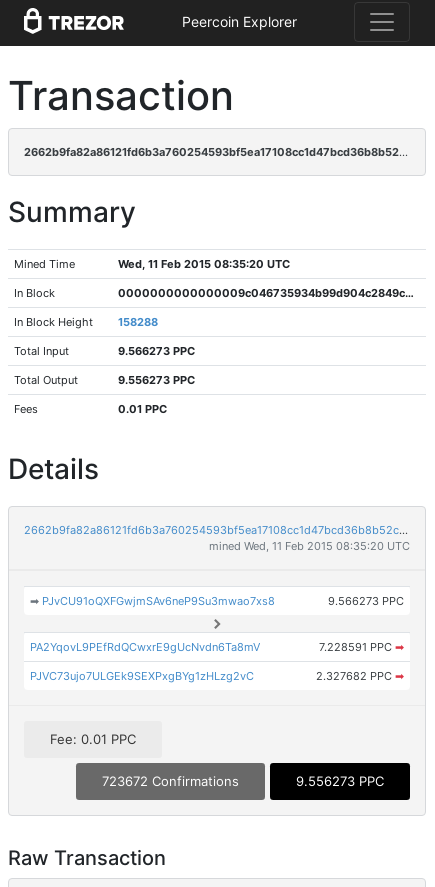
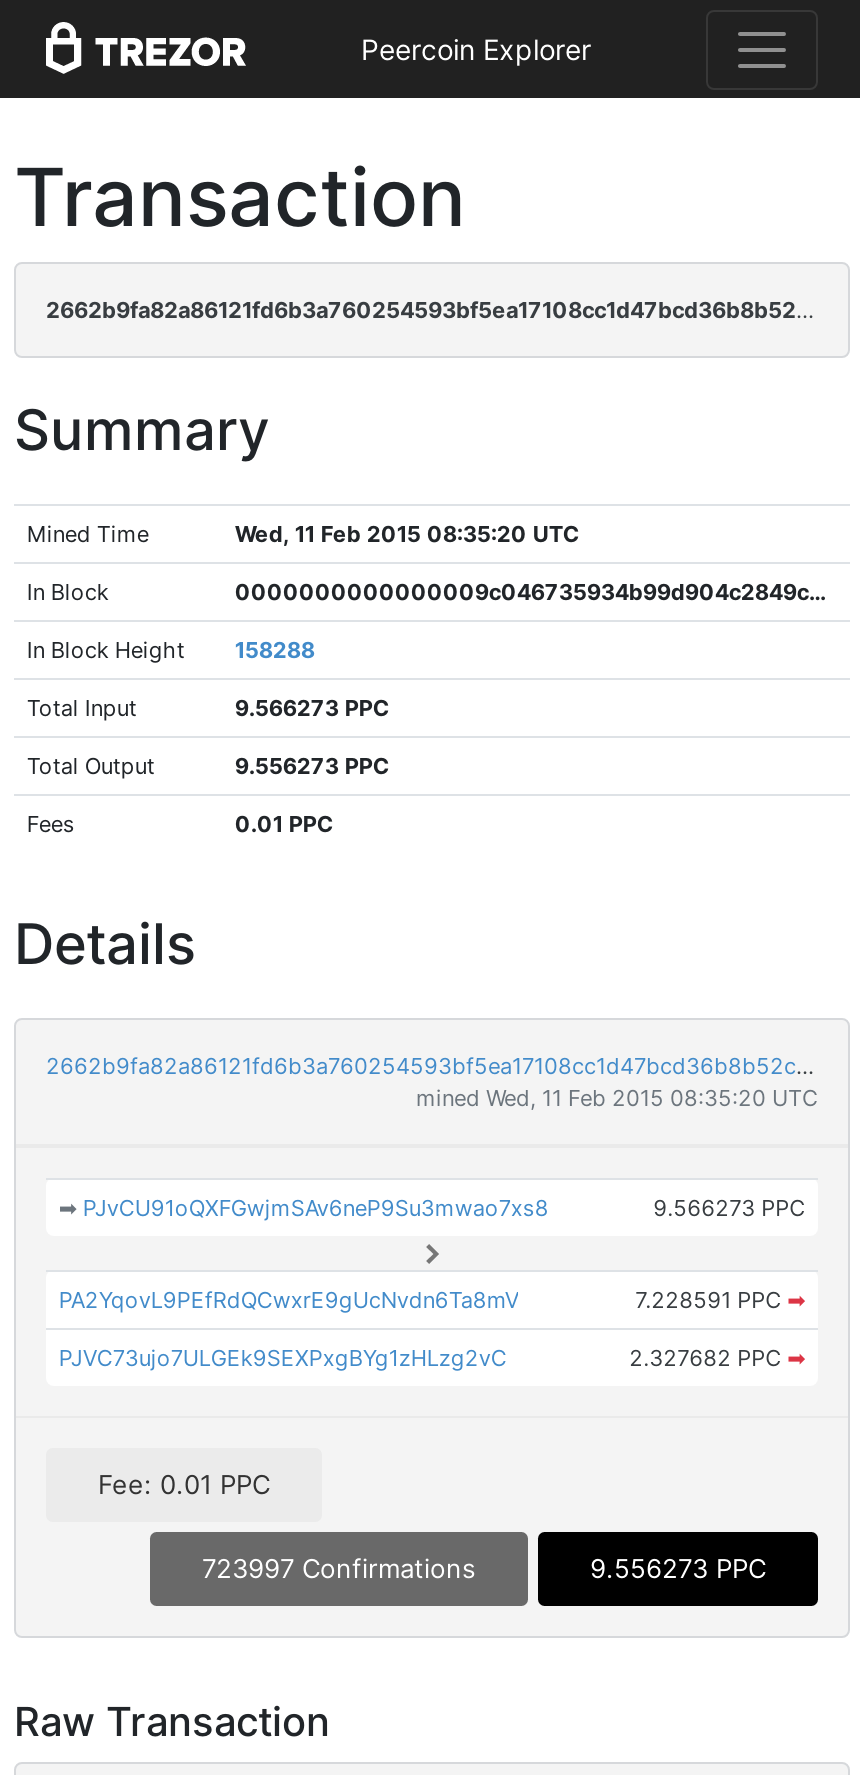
[102,773,239,789] 723672 Confirmations -> [202,1553,476,1585] 723997 Confirmations

